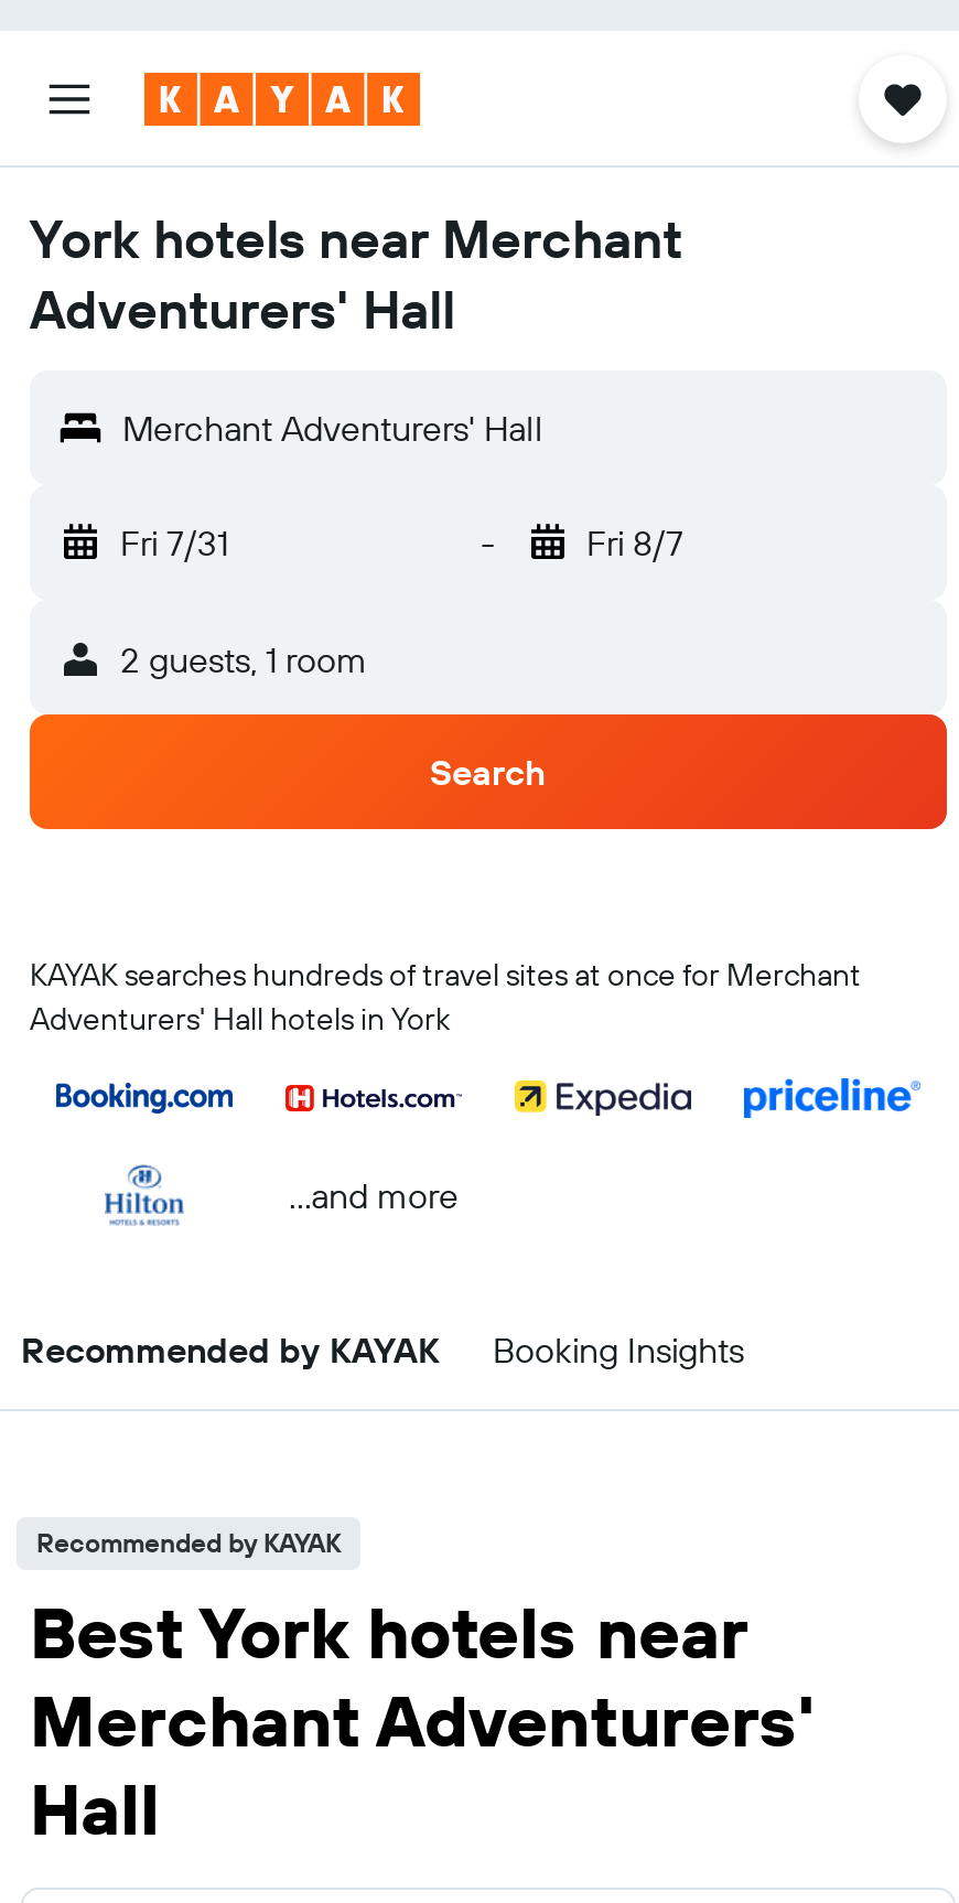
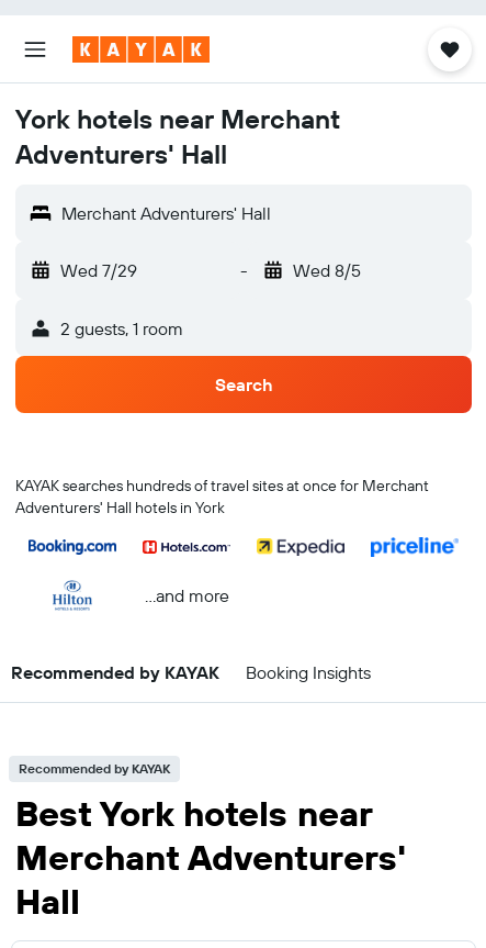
[120,520,228,565] Fri 7/31 -> [60,259,137,281] Wed 7/29
[586,520,683,565] Fri 8/7 -> [292,259,360,281] Wed 8/5

